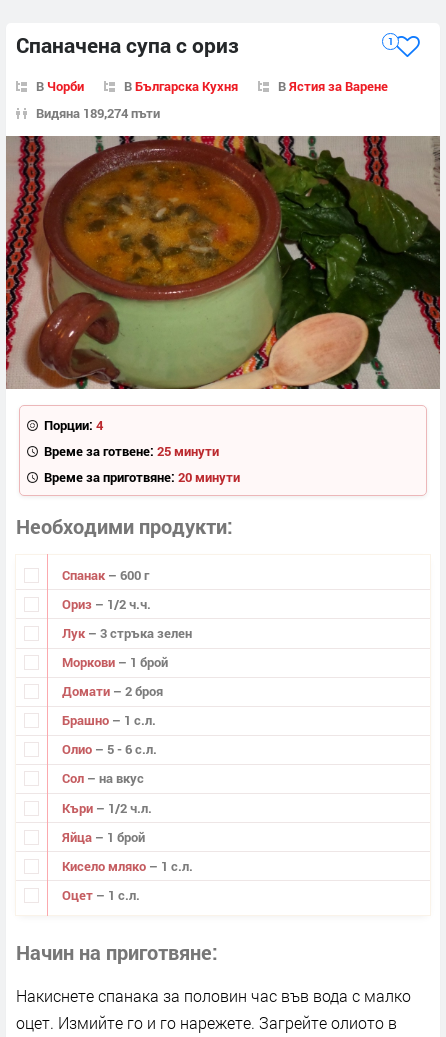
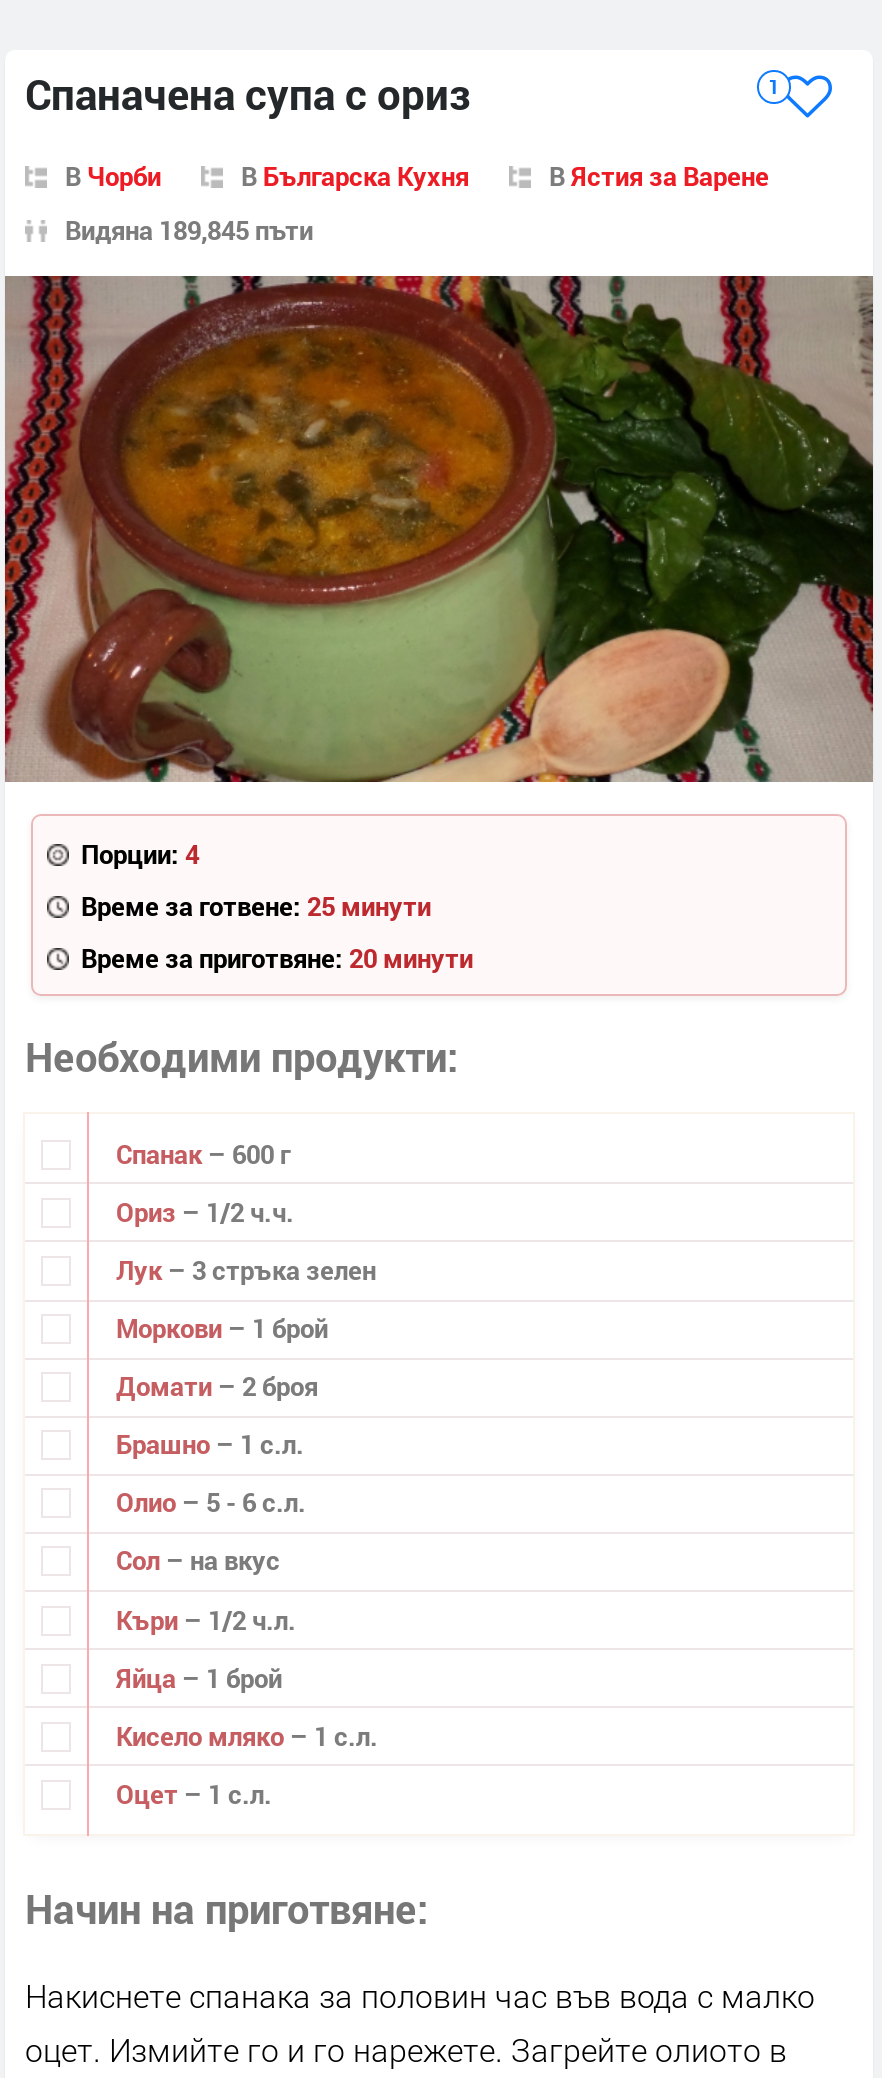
[36,104,160,122] Видяна 189,274 пъти -> [65,212,313,248] Видяна 189,845 пъти

